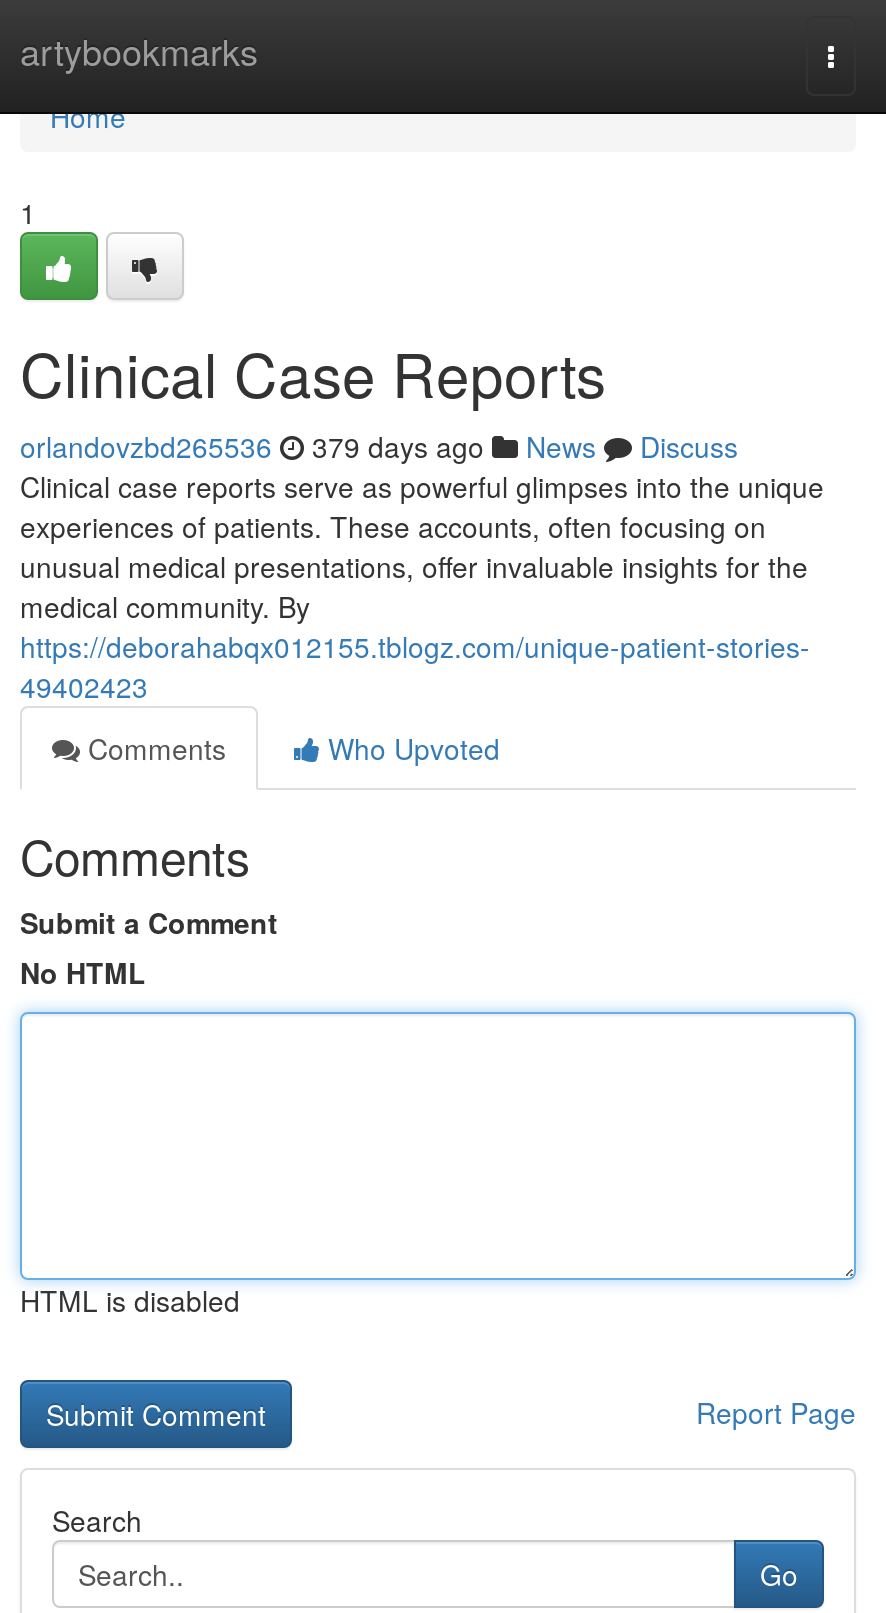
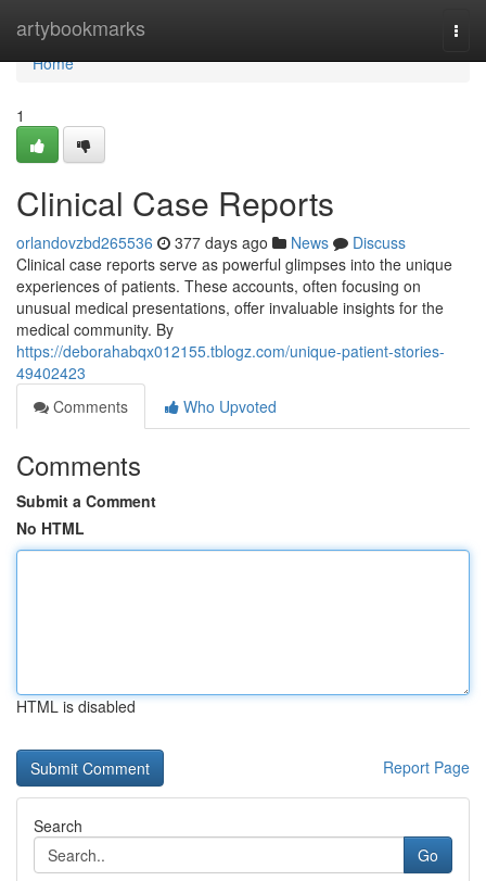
[20,426,738,466] orlandovzbd265536 379 days ago News Discuss -> [16,231,406,253] orlandovzbd265536 377 days ago News Discuss

